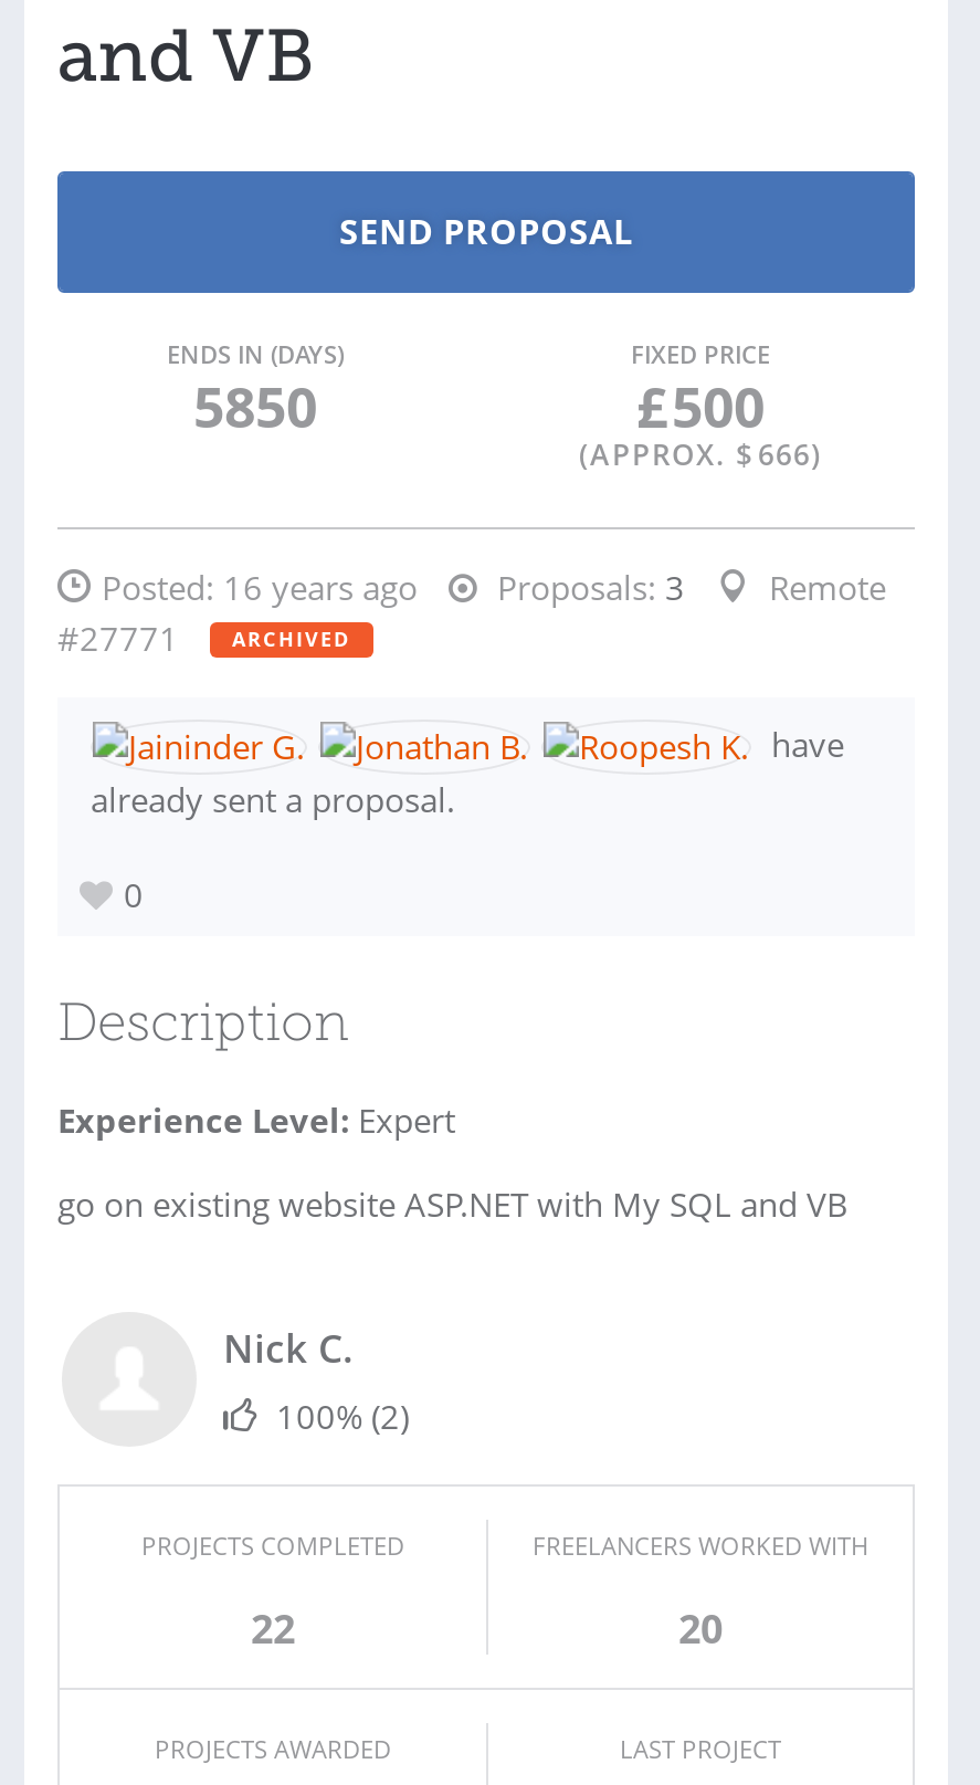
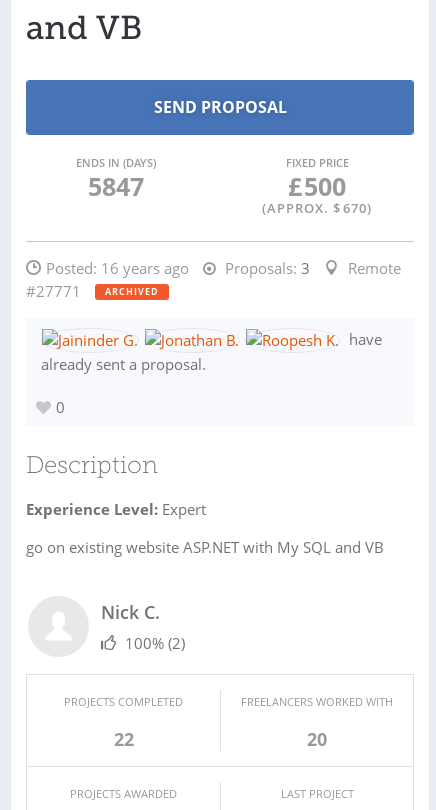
[193,368,317,443] 5850 -> [87,169,143,203] 5847
[579,434,822,474] (APPROX. $ 666) -> [262,199,372,217] (APPROX. $ 670)

